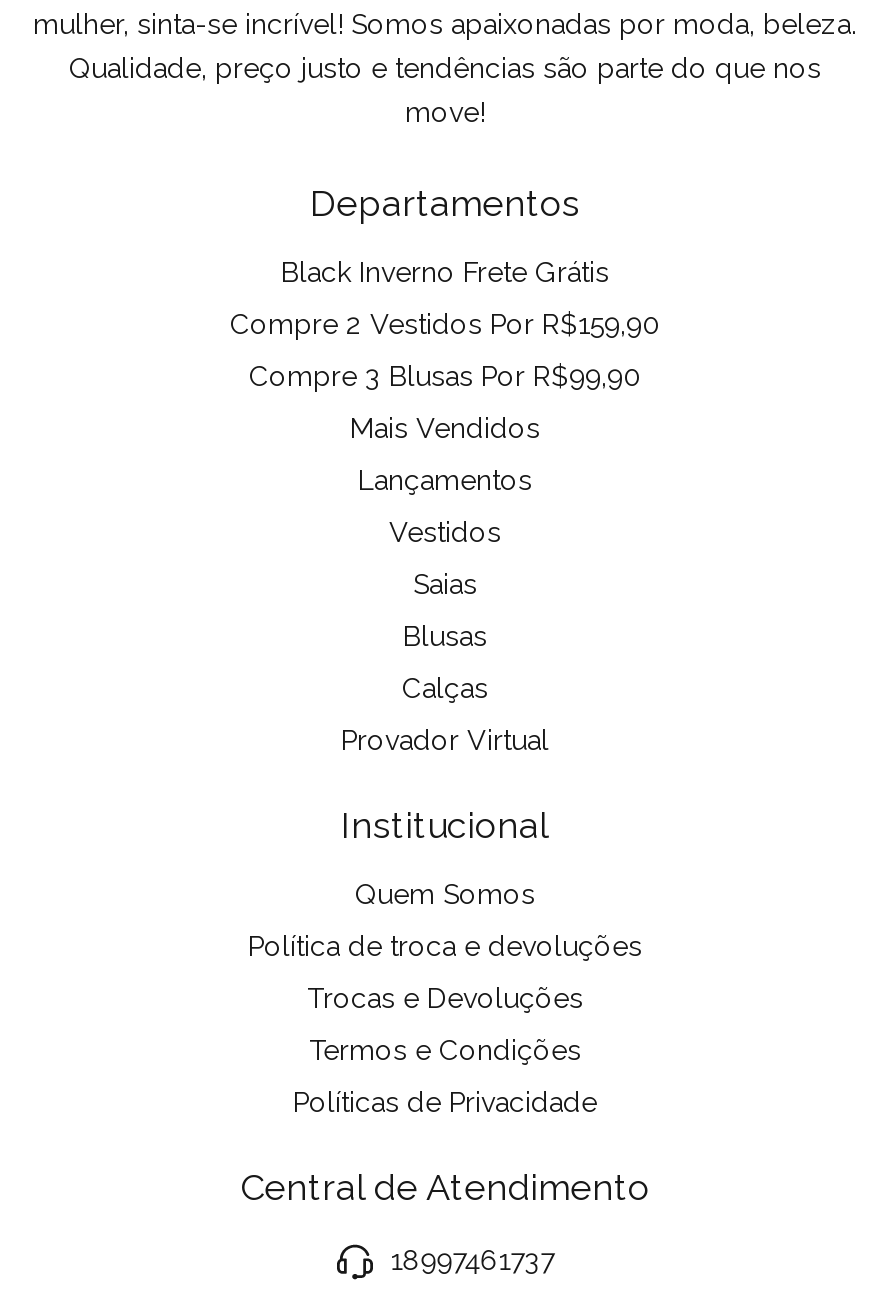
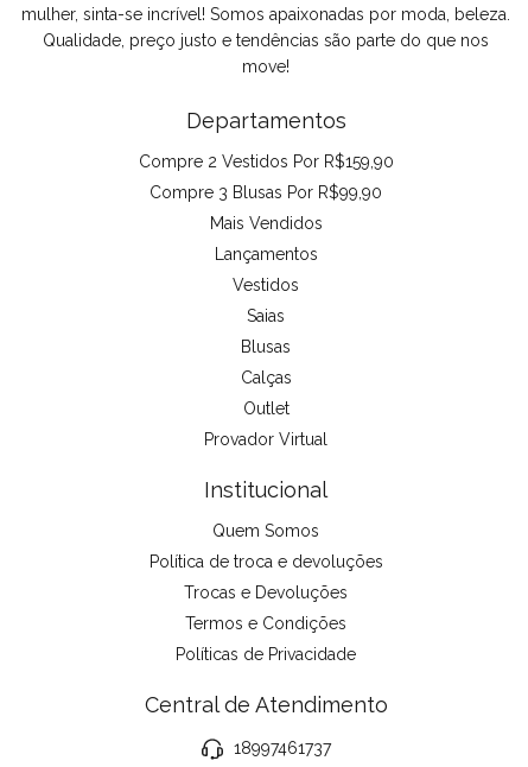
[281,256,609,288] Black Inverno Frete Grátis -> none
moved [230,308,660,704] -> [138,152,393,387]: Compre 2 Vestidos Por R$159,90 | Compre 3 Blusas Por R$99,90 | Mais Vendidos | Lançamentos | Vestidos | Saias | Blusas | Calças
none -> [243,399,289,418] Outlet

